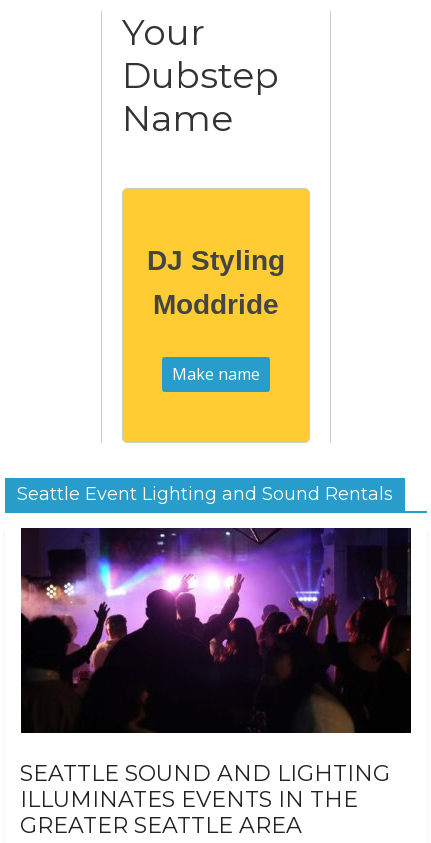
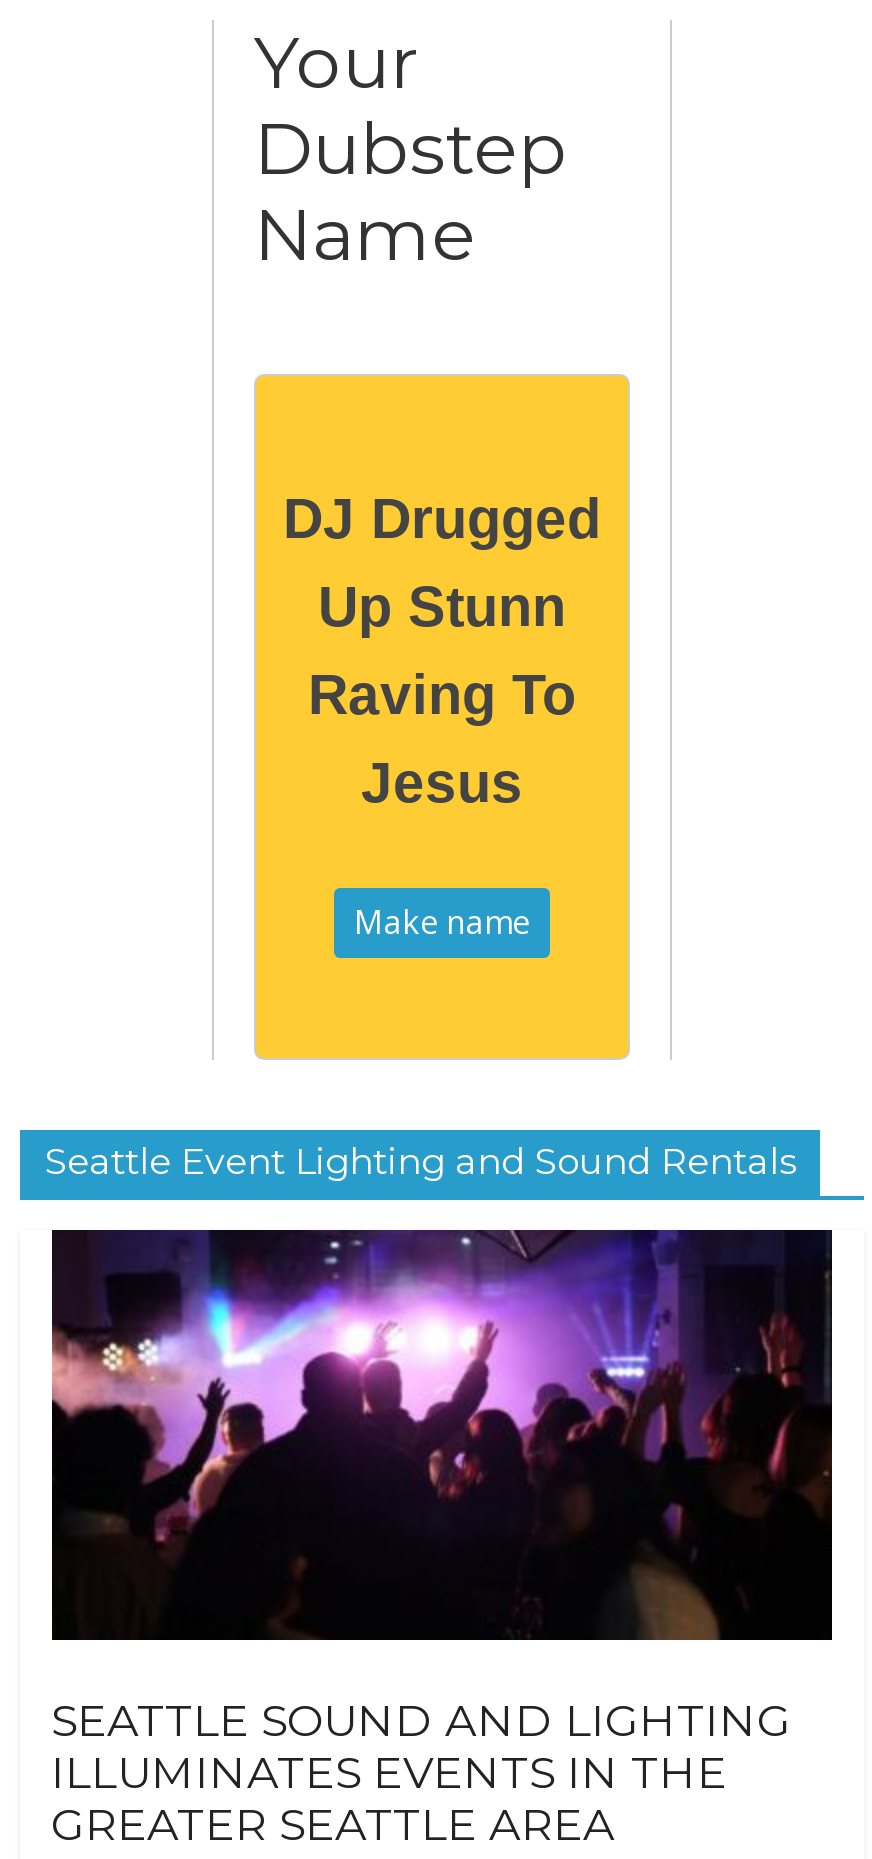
[147,245,285,320] DJ Styling | Moddride -> [283,488,601,814] DJ Drugged | Up Stunn | Raving To | Jesus

